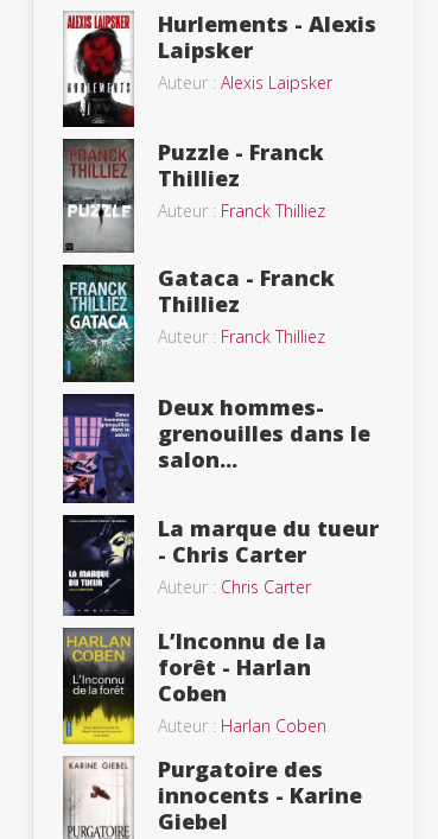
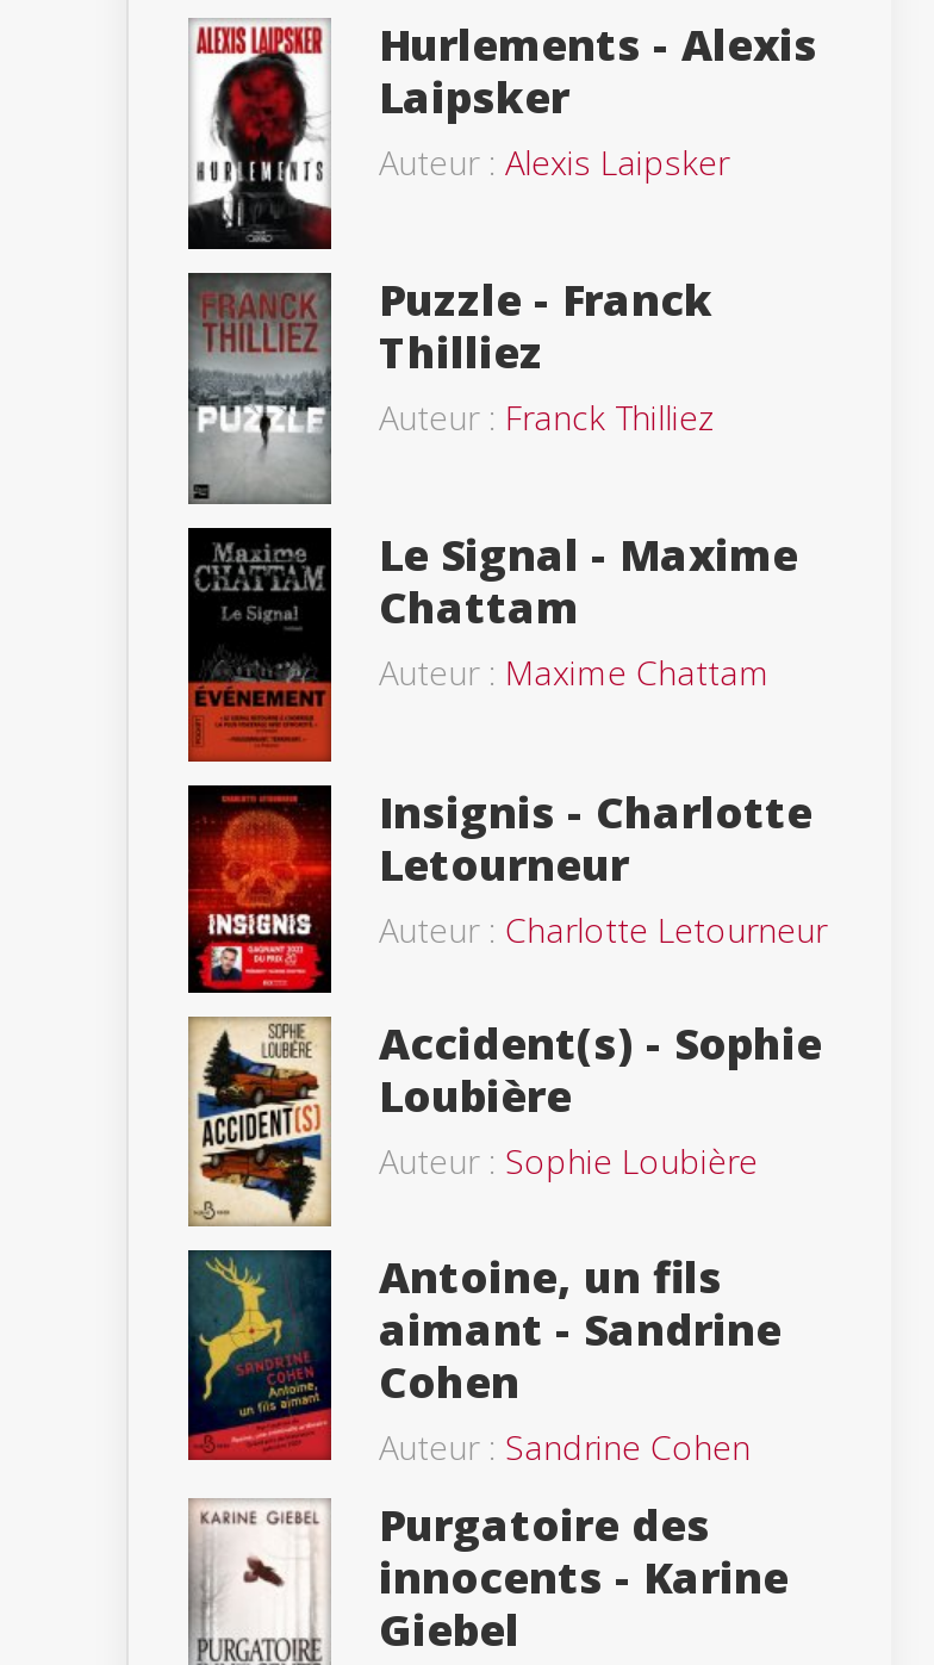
[62,264,335,383] [image] | Gataca - Franck | Thilliez | Auteur : Franck Thilliez -> [186,527,798,764] [image] | Le Signal - Maxime | Chattam | Auteur : Maxime Chattam
[62,392,370,504] [image] | Deux hommes- | grenouilles dans le | salon... -> [186,785,827,993] [image] | Insignis - Charlotte | Letourneur | Auteur : Charlotte Letourneur
[62,514,379,617] [image] | La marque du tueur | - Chris Carter | Auteur : Chris Carter -> [186,1014,822,1229] [image] | Accident(s) - Sophie | Loubière | Auteur : Sophie Loubière
[62,626,326,745] [image] | L’Inconnu de la | forêt - Harlan | Coben | Auteur : Harlan Coben -> [186,1248,782,1477] [image] | Antoine, un fils | aimant - Sandrine | Cohen | Auteur : Sandrine Cohen

